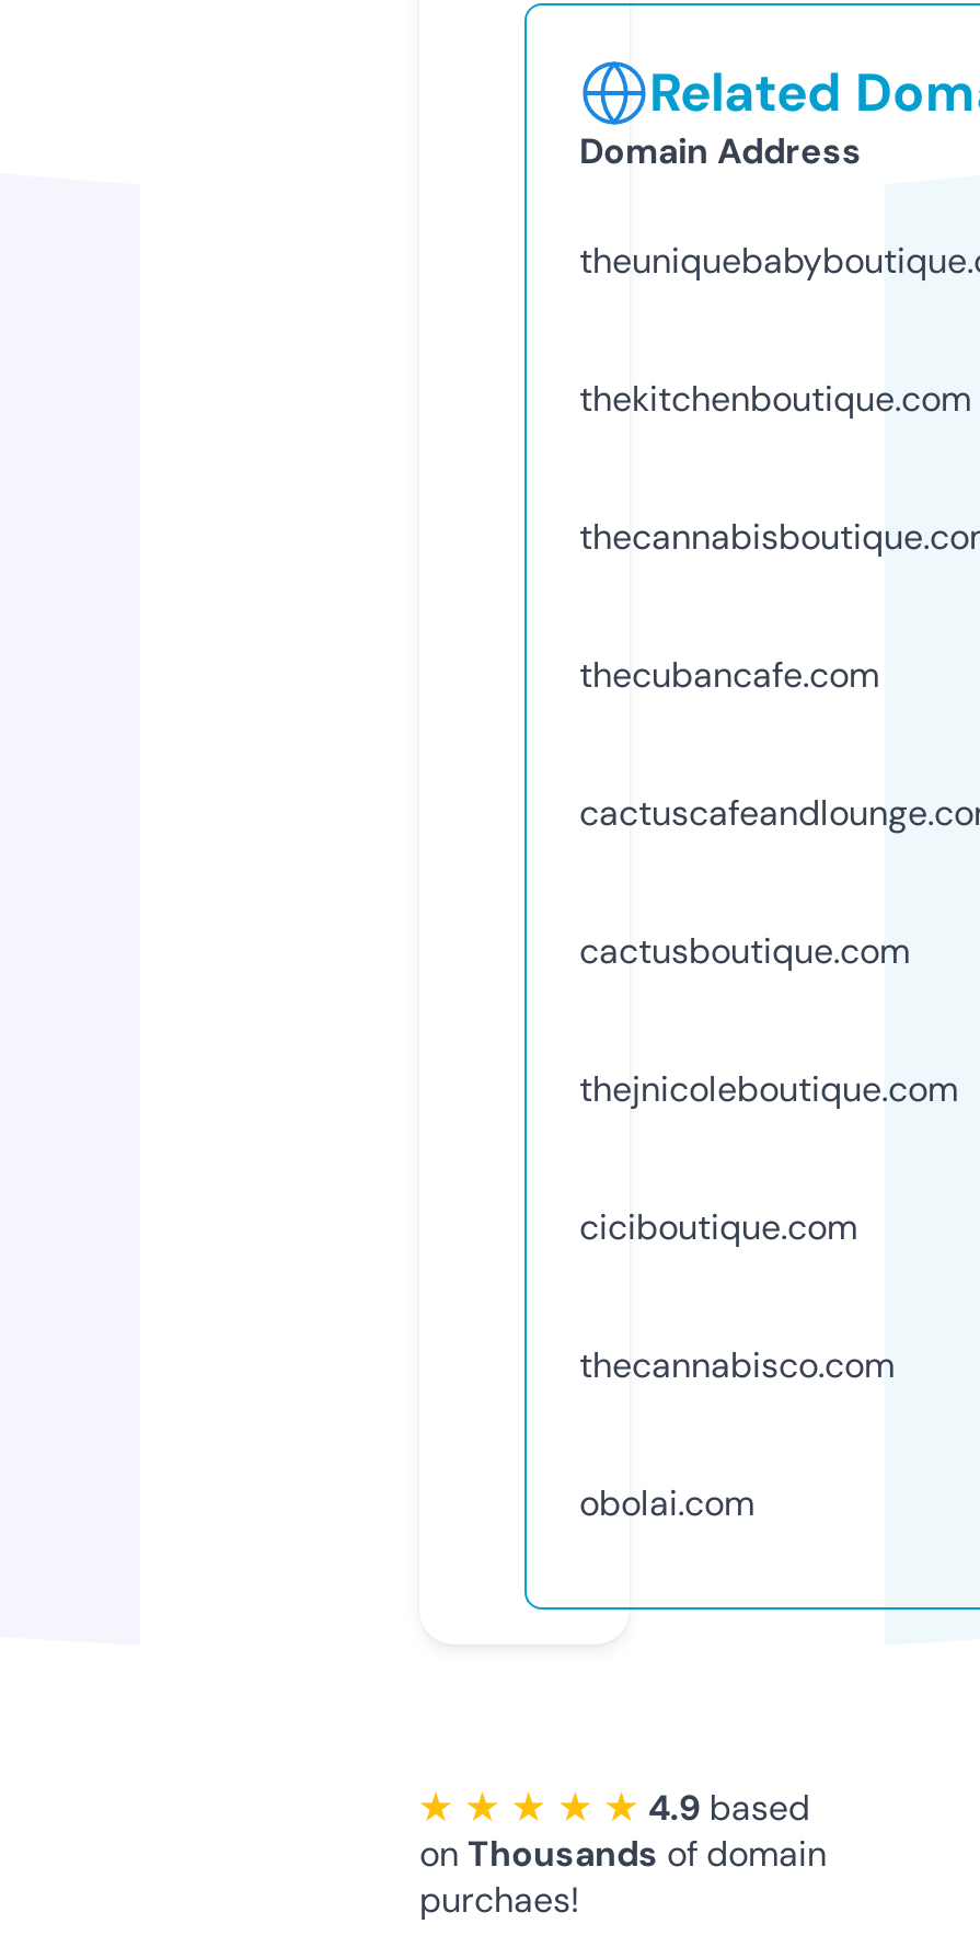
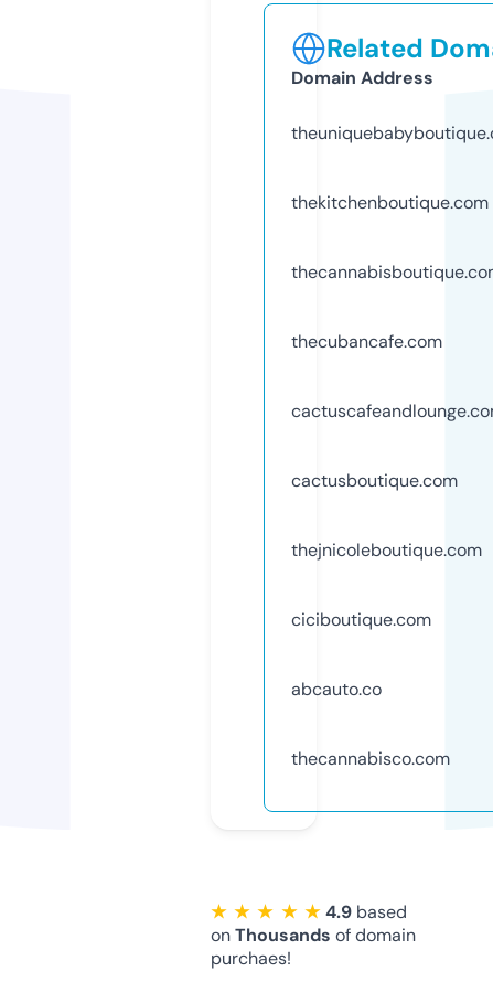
none -> [291,677,382,700] abcauto.co
moved [579,1342,895,1388] -> [291,747,450,770]: thecannabisco.com
[579,1480,754,1526] obolai.com -> none

